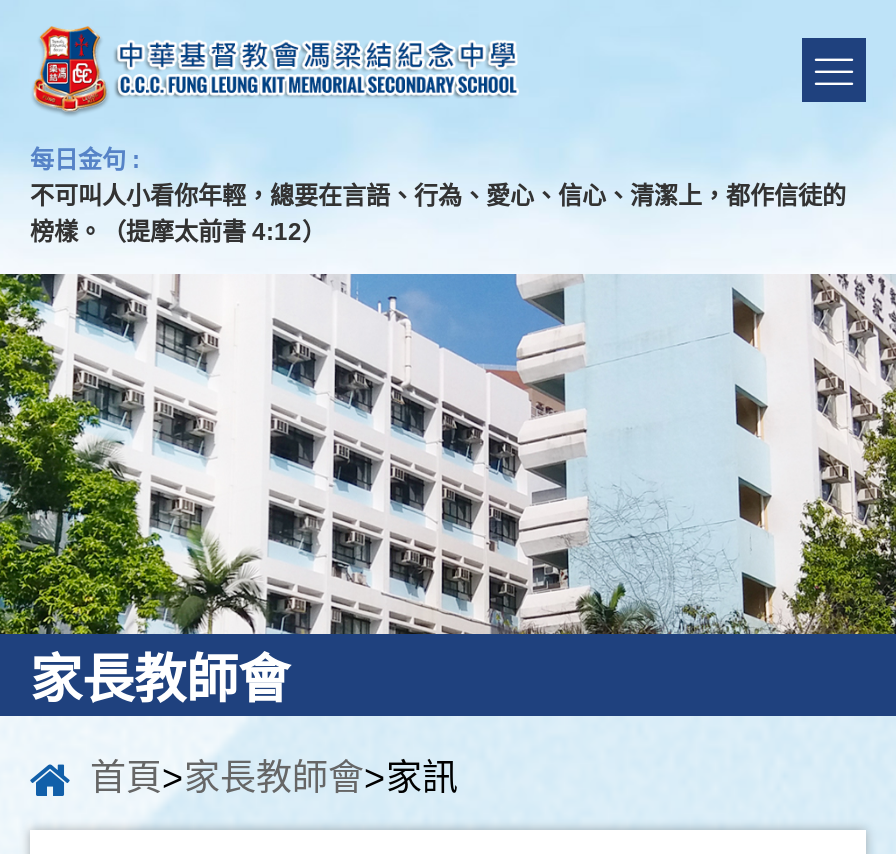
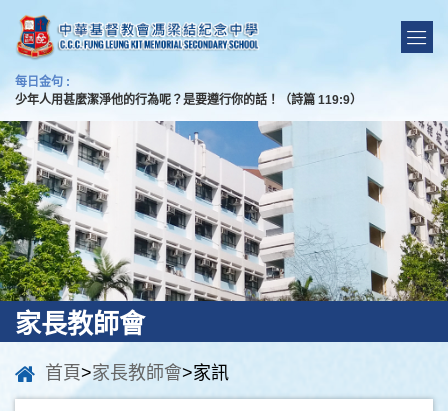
[30,182,846,246] 不可叫人小看你年輕，總要在言語、行為、愛心、信心、清潔上，都作信徒的 | 榜樣。（提摩太前書 4:12） -> [15,93,362,107] 少年人用甚麼潔淨他的行為呢？是要遵行你的話！（詩篇 119:9）

